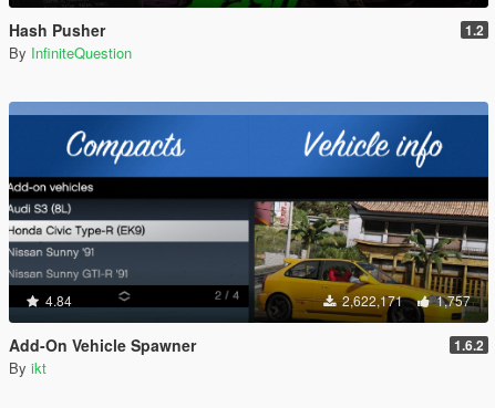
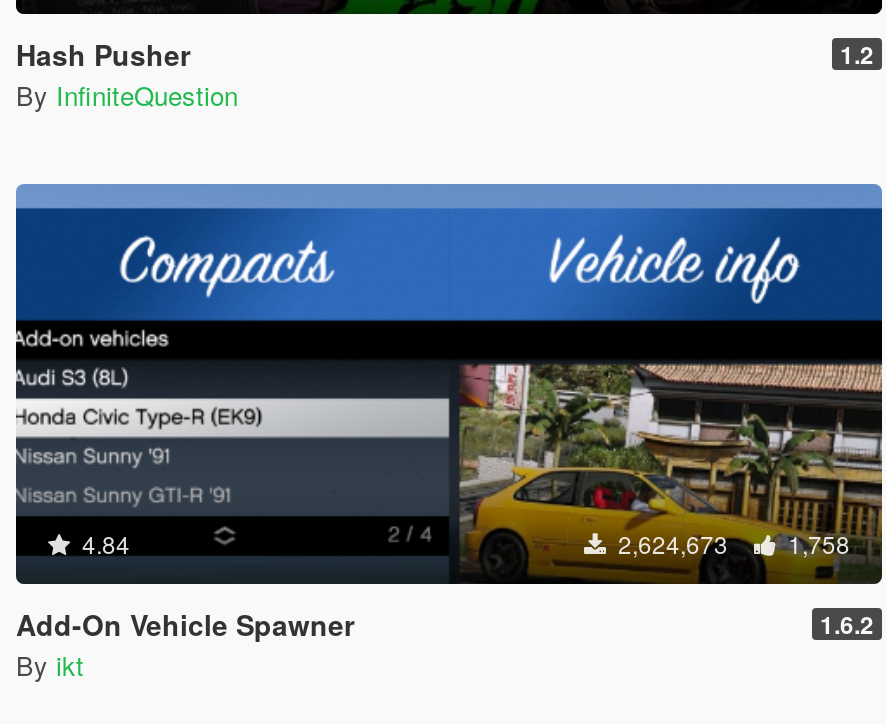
[339,291,406,310] 2,622,171 -> [612,526,734,560] 2,624,673
[433,291,471,310] 1,757 -> [782,526,850,560] 1,758

